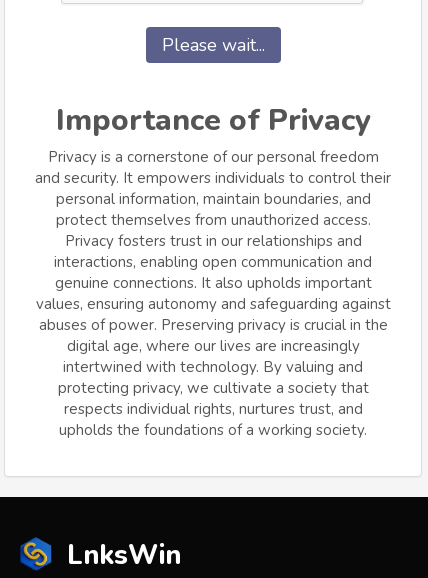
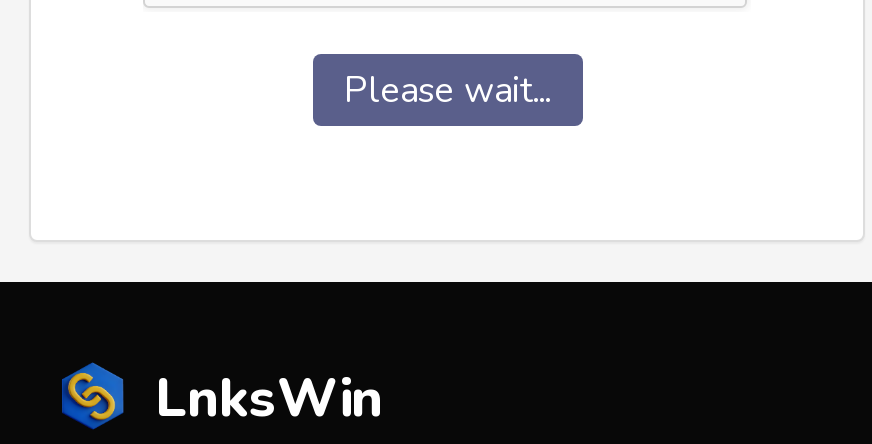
[35,100,391,440] Importance of Privacy | Privacy is a cornerstone of our personal freedom | and security. It empowers individuals to control their | personal information, maintain boundaries, and | protect themselves from unauthorized access. | Privacy fosters trust in our relationships and | interactions, enabling open communication and | genuine connections. It also upholds important | values, ensuring autonomy and safeguarding against | abuses of power. Preserving privacy is crucial in the | digital age, where our lives are increasingly | intertwined with technology. By valuing and | protecting privacy, we cultivate a society that | respects individual rights, nurtures trust, and | upholds the foundations of a working society. -> none

